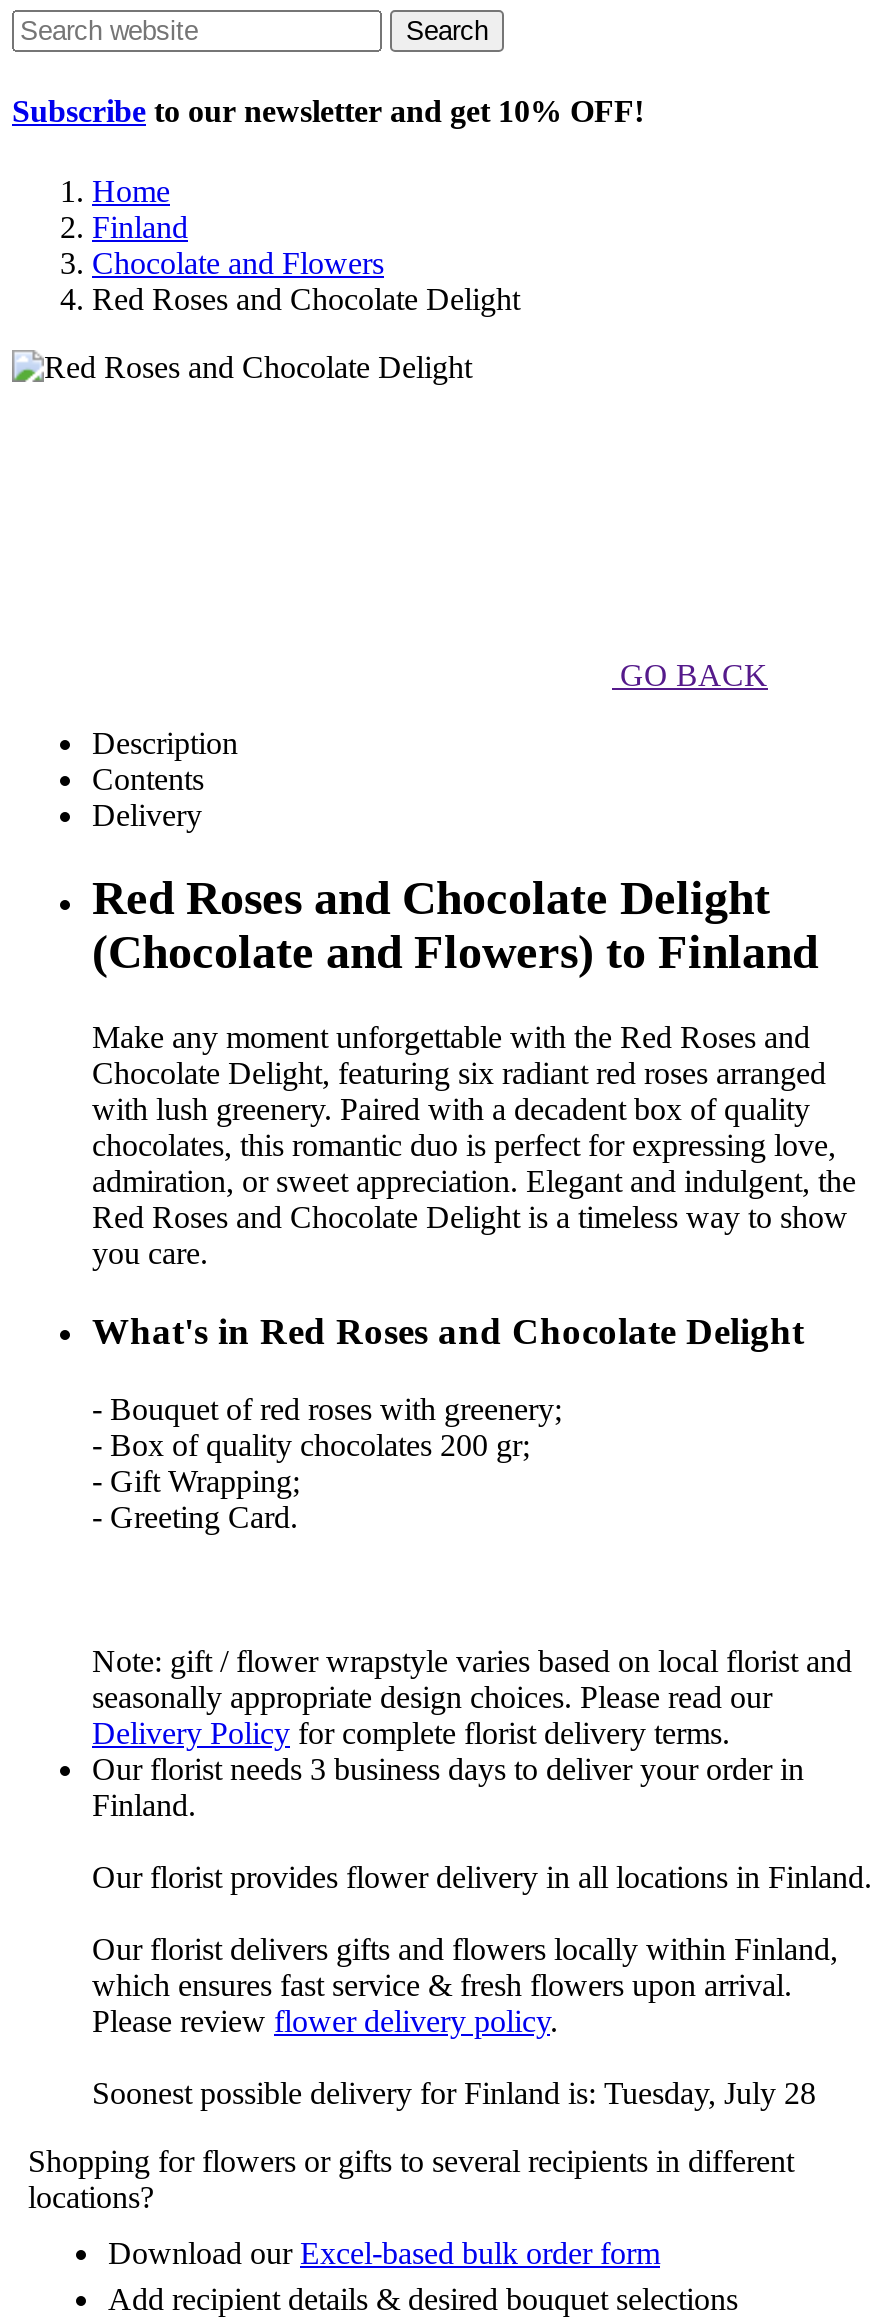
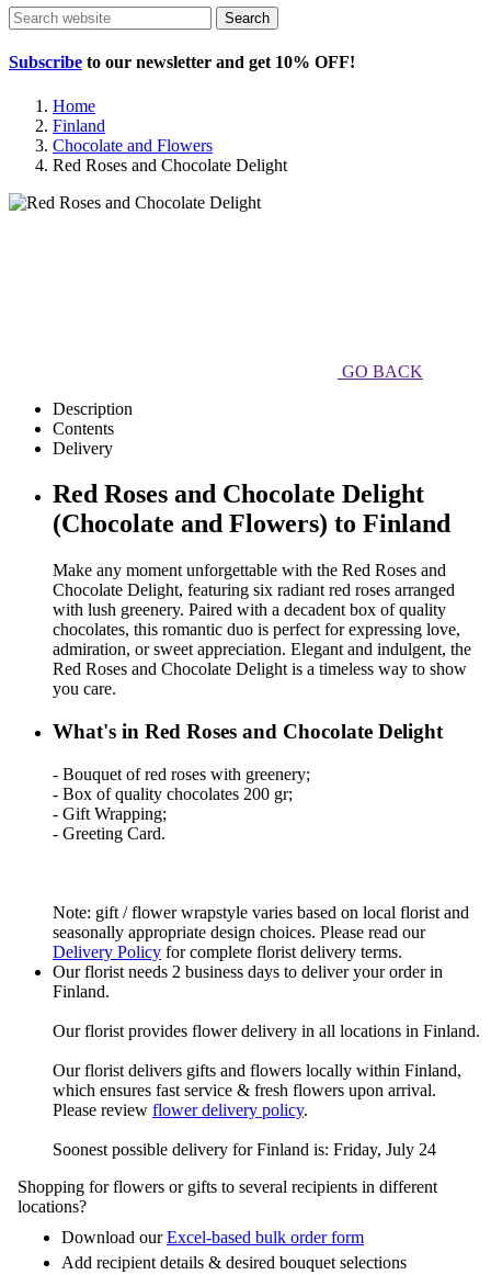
[92,1752,804,1786] Our florist needs 3 business days to deliver your order in -> [53,962,443,981] Our florist needs 2 business days to deliver your order in
[92,2076,816,2110] Soonest possible delivery for Finland is: Tuesday, July 28 -> [53,1140,436,1158] Soonest possible delivery for Finland is: Friday, July 24

